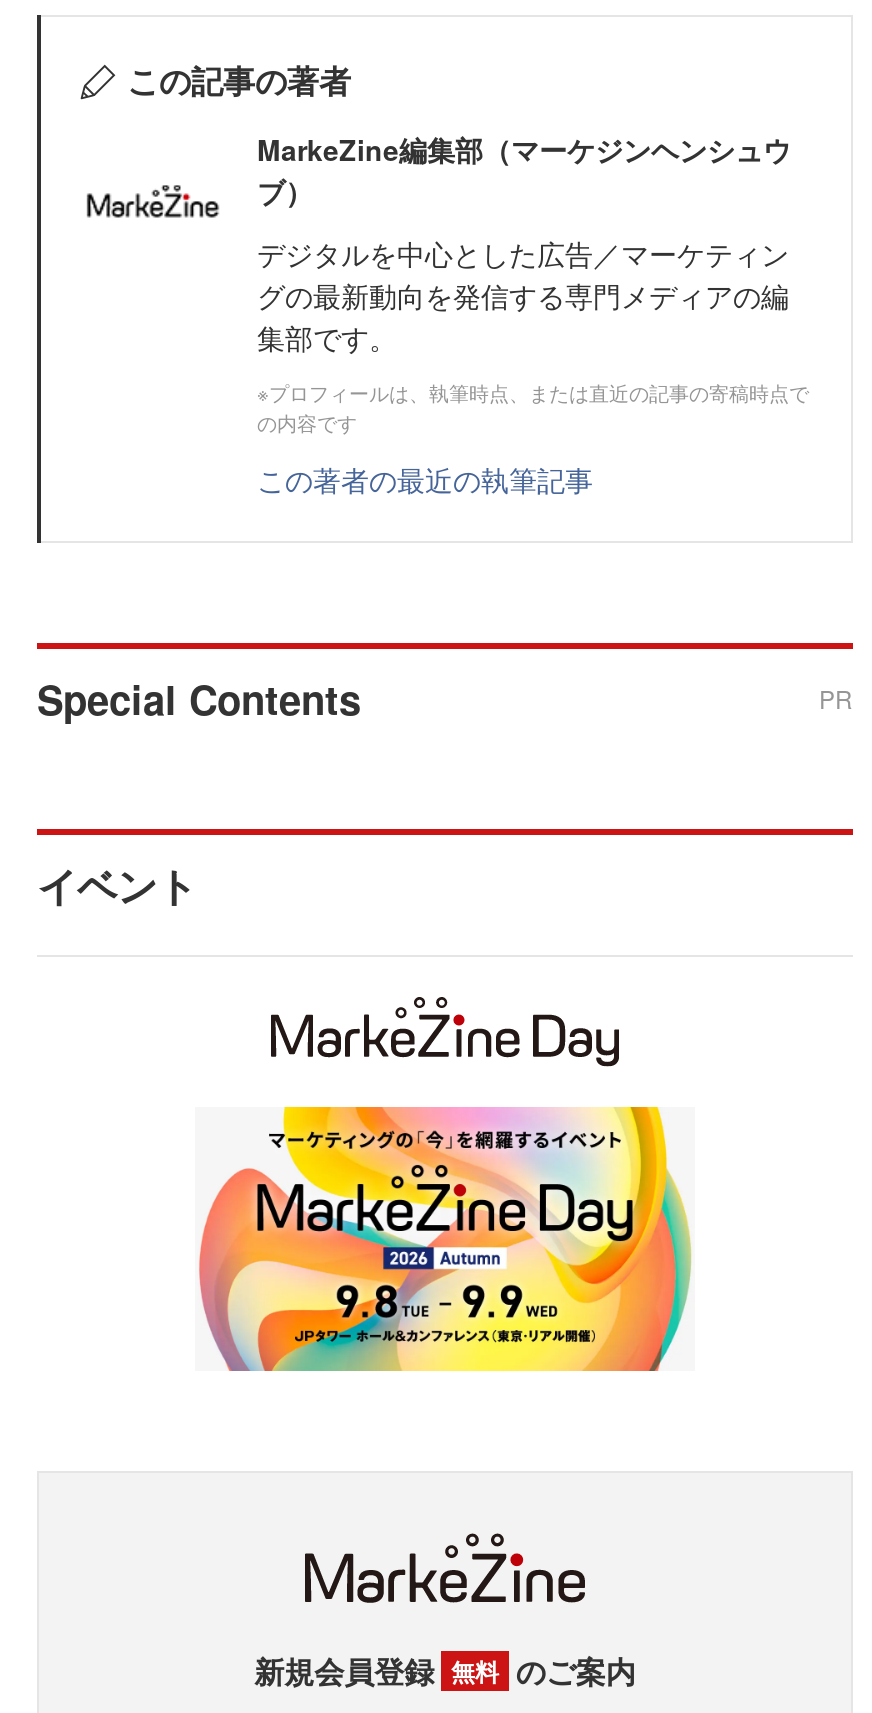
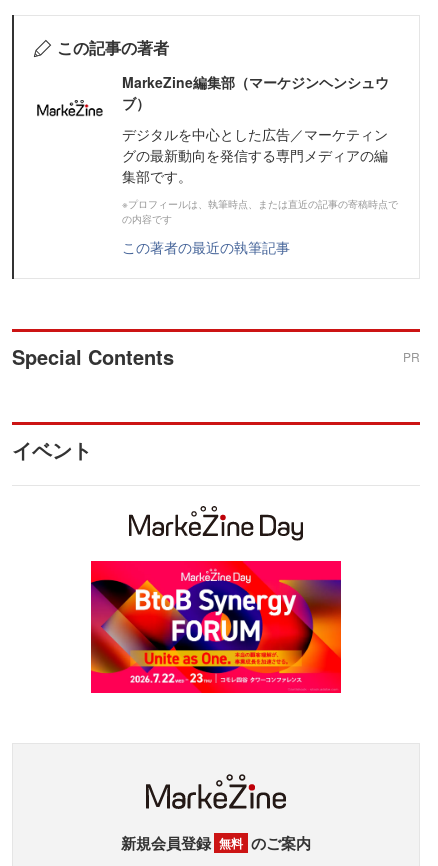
[195,1105,695,1373] [image] -> [90,560,342,694] [image]

